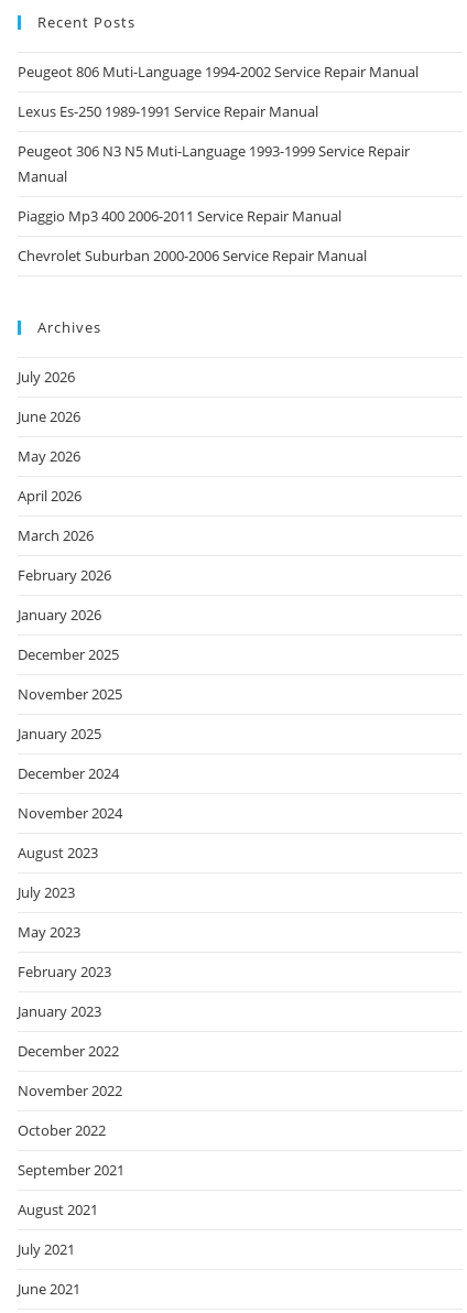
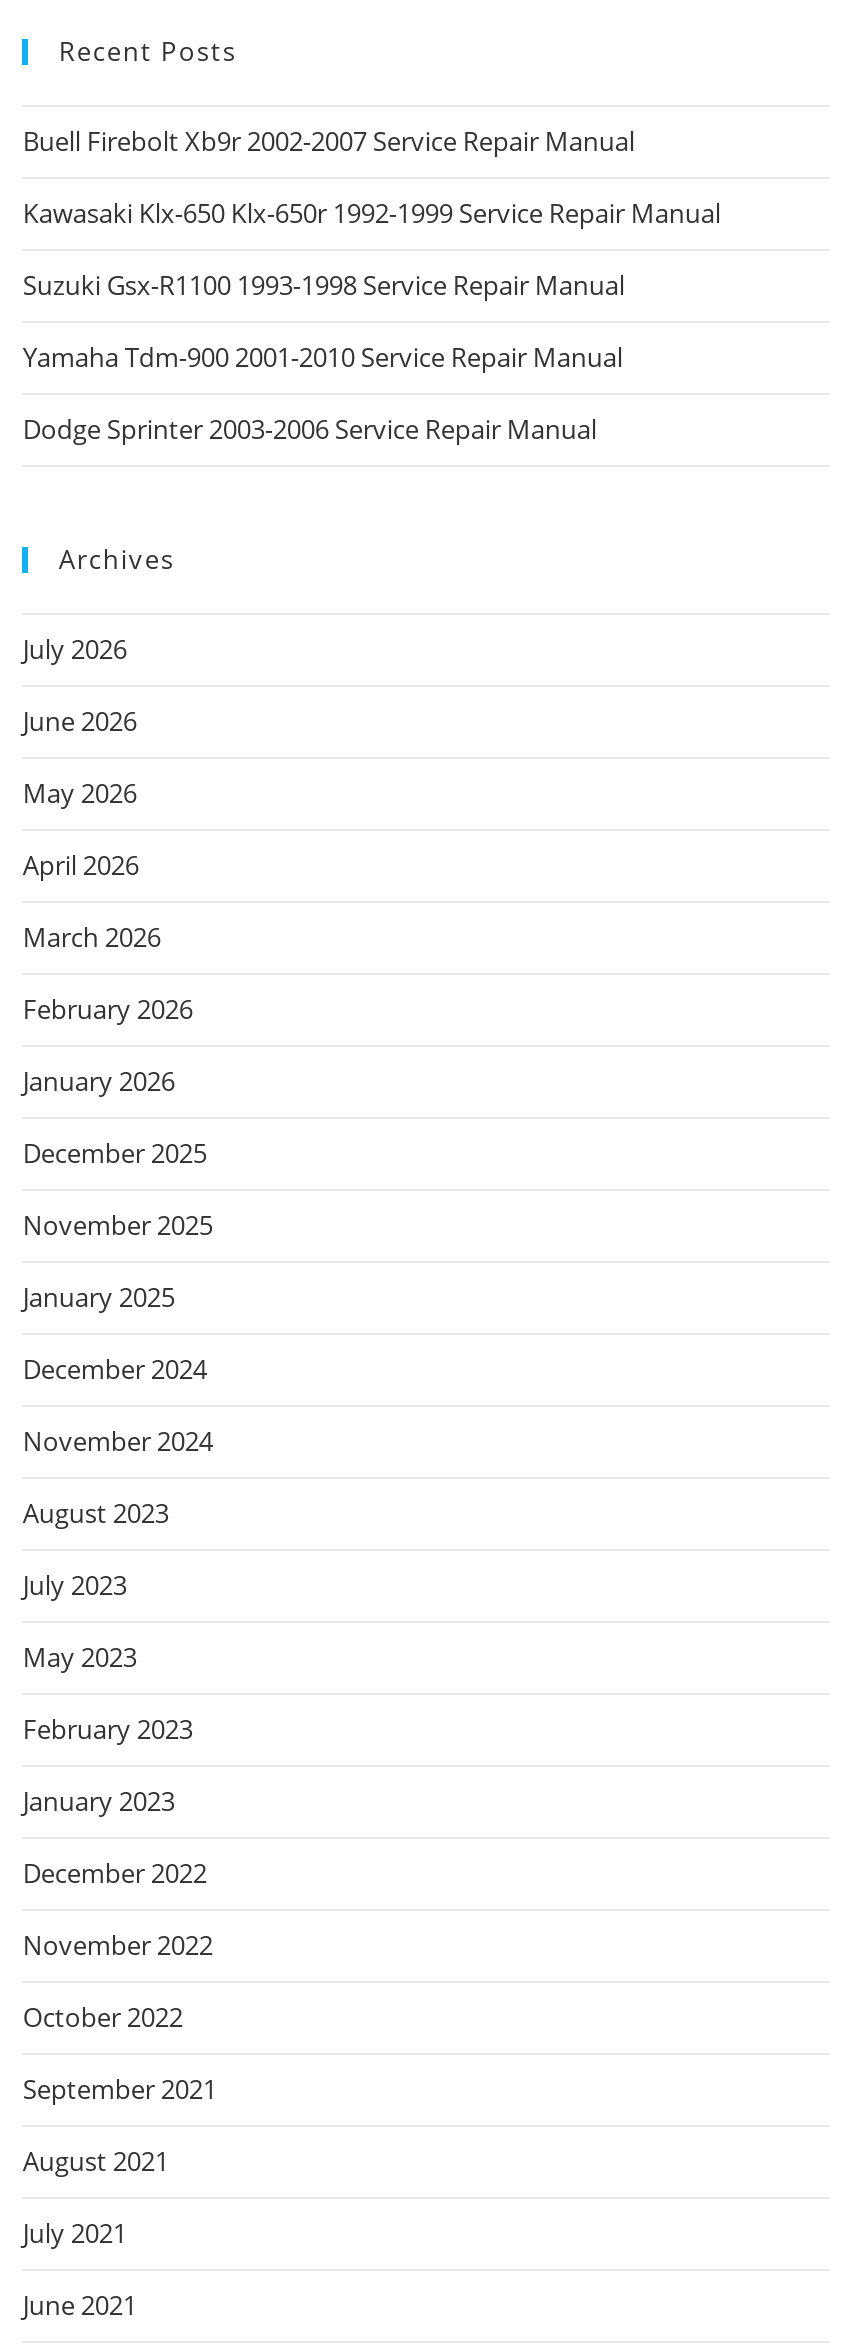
[18,62,419,82] Peugeot 806 Muti-Language 1994-2002 Service Repair Manual -> [23,123,635,159] Buell Firebolt Xb9r 2002-2007 Service Repair Manual
[18,102,319,121] Lexus Es-250 1989-1991 Service Repair Manual -> [23,195,721,231] Kawasaki Klx-650 Klx-650r 1992-1999 Service Repair Manual
[18,141,410,186] Peugeot 306 N3 N5 Muti-Language 1993-1999 Service Repair | Manual -> [23,267,625,303] Suzuki Gsx-R1100 1993-1998 Service Repair Manual
[18,206,342,226] Piaggio Mp3 400 2006-2011 Service Repair Manual -> [23,339,623,375] Yamaha Tdm-900 2001-2010 Service Repair Manual
[18,246,367,266] Chevrolet Suburban 2000-2006 Service Repair Manual -> [23,411,597,447] Dodge Sprinter 2003-2006 Service Repair Manual

